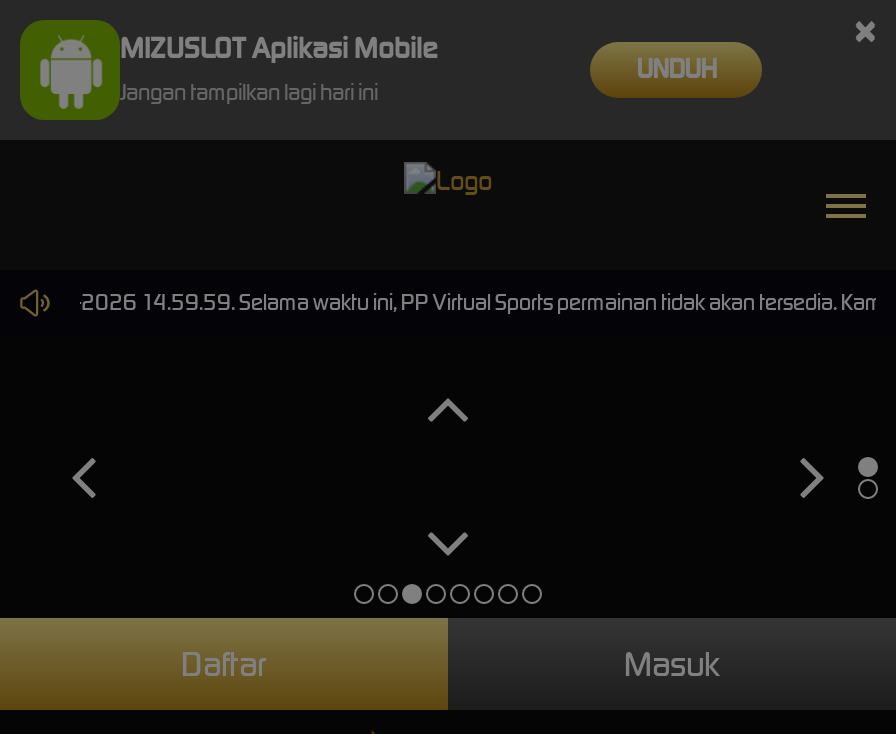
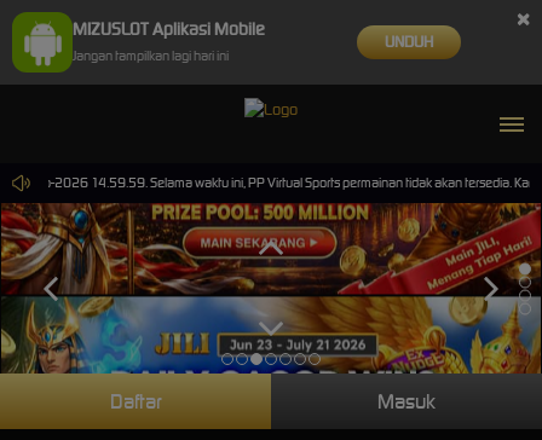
none -> [4,202,538,375] [image]

